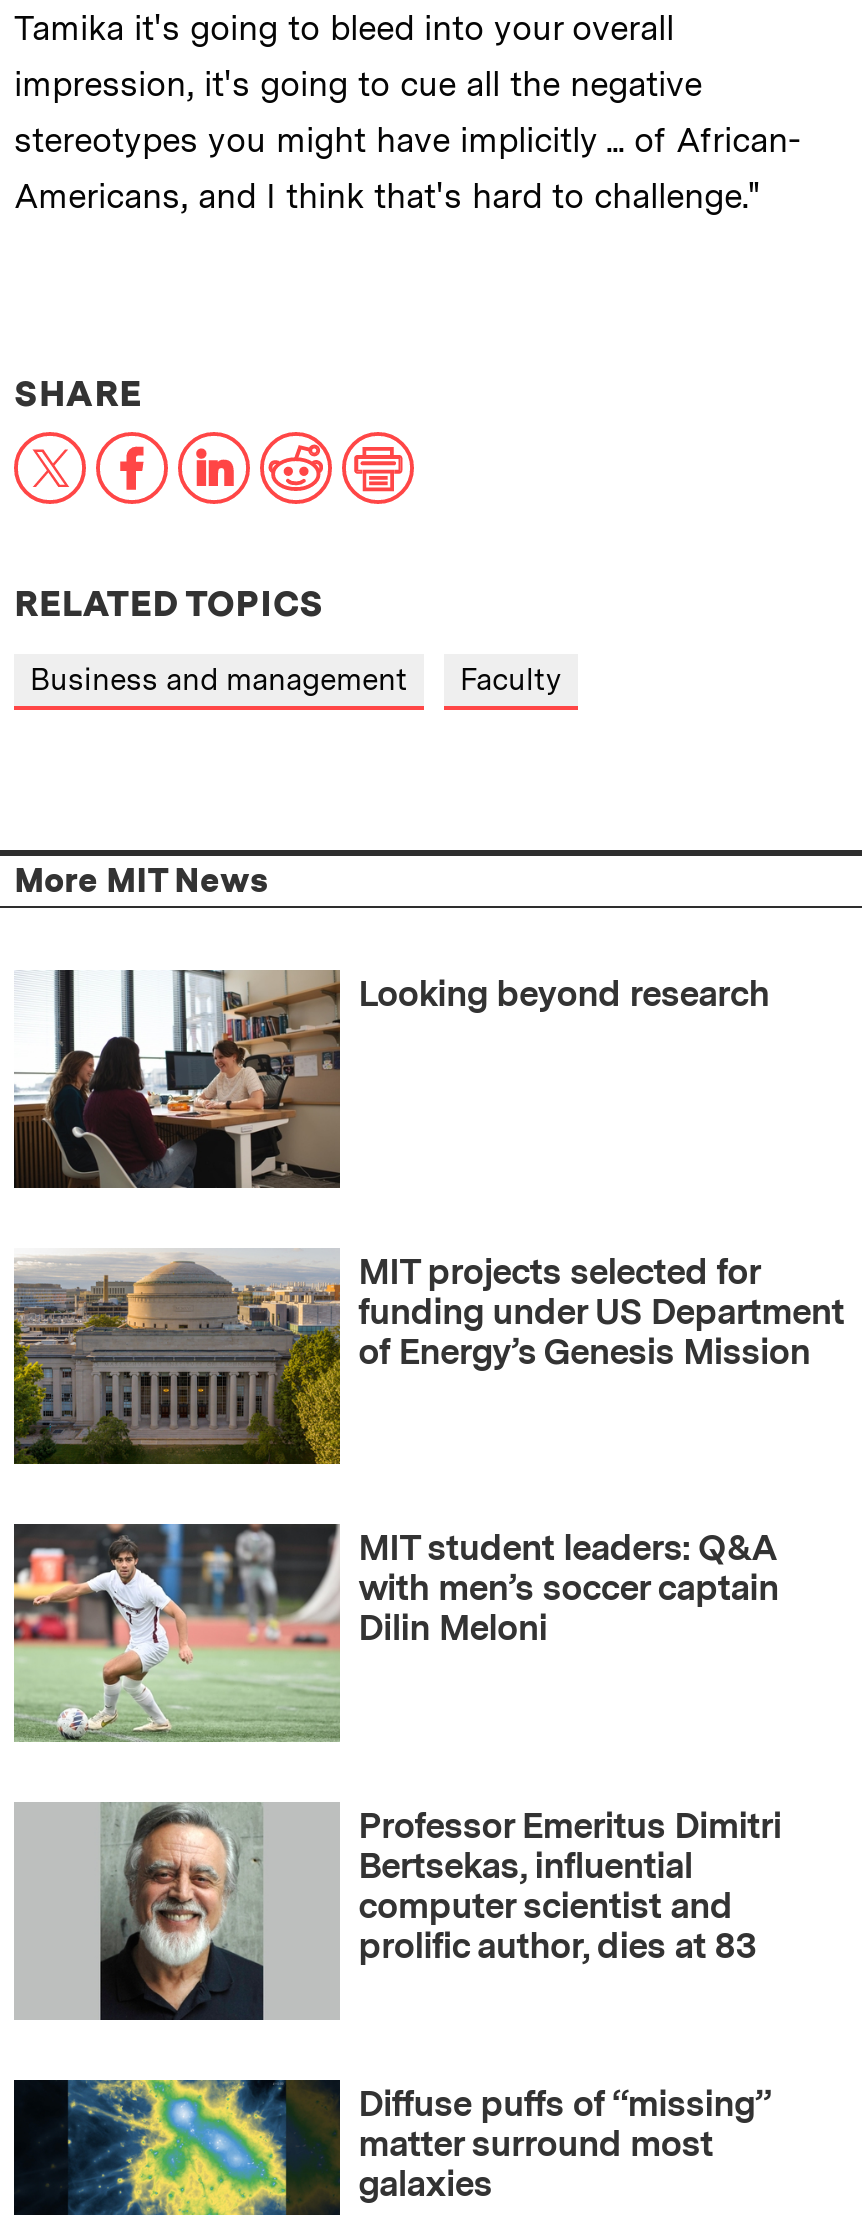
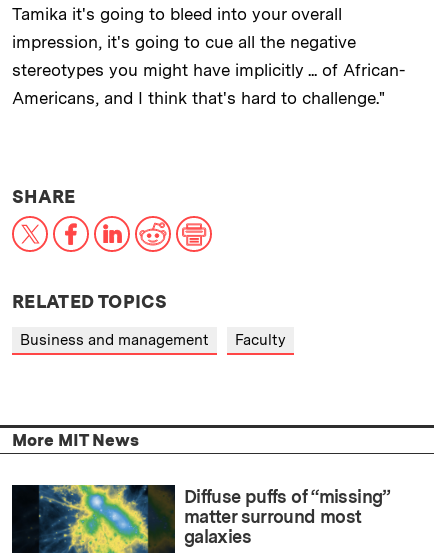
[12,970,769,1190] [image] | Looking beyond research -> none
[12,1250,844,1468] [image] | MIT projects selected for | funding under US Department | of Energy’s Genesis Mission -> none
[12,1522,779,1744] [image] | MIT student leaders: Q&A | with men’s soccer captain | Dilin Meloni -> none
[14,1802,781,2024] [image] | Professor Emeritus Dimitri | Bertsekas, influential | computer scientist and | prolific author, dies at 83 -> none

